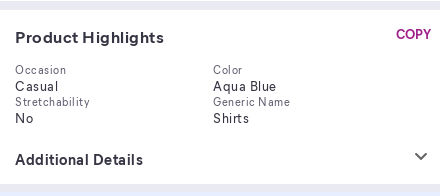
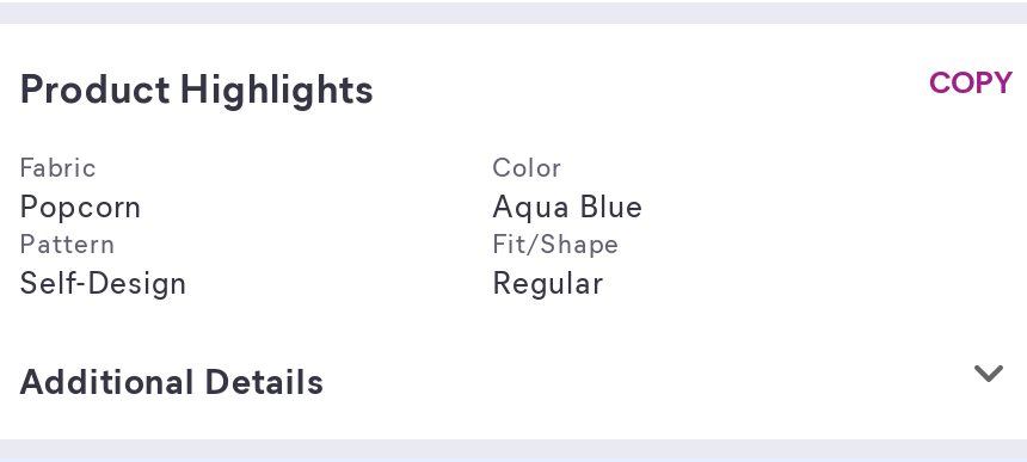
[15,62,66,94] Occasion | Casual -> [19,148,142,224] Fabric | Popcorn
[15,94,90,126] Stretchability | No -> [19,224,187,301] Pattern | Self-Design
[213,94,290,126] Generic Name | Shirts -> [492,224,620,301] Fit/Shape | Regular

